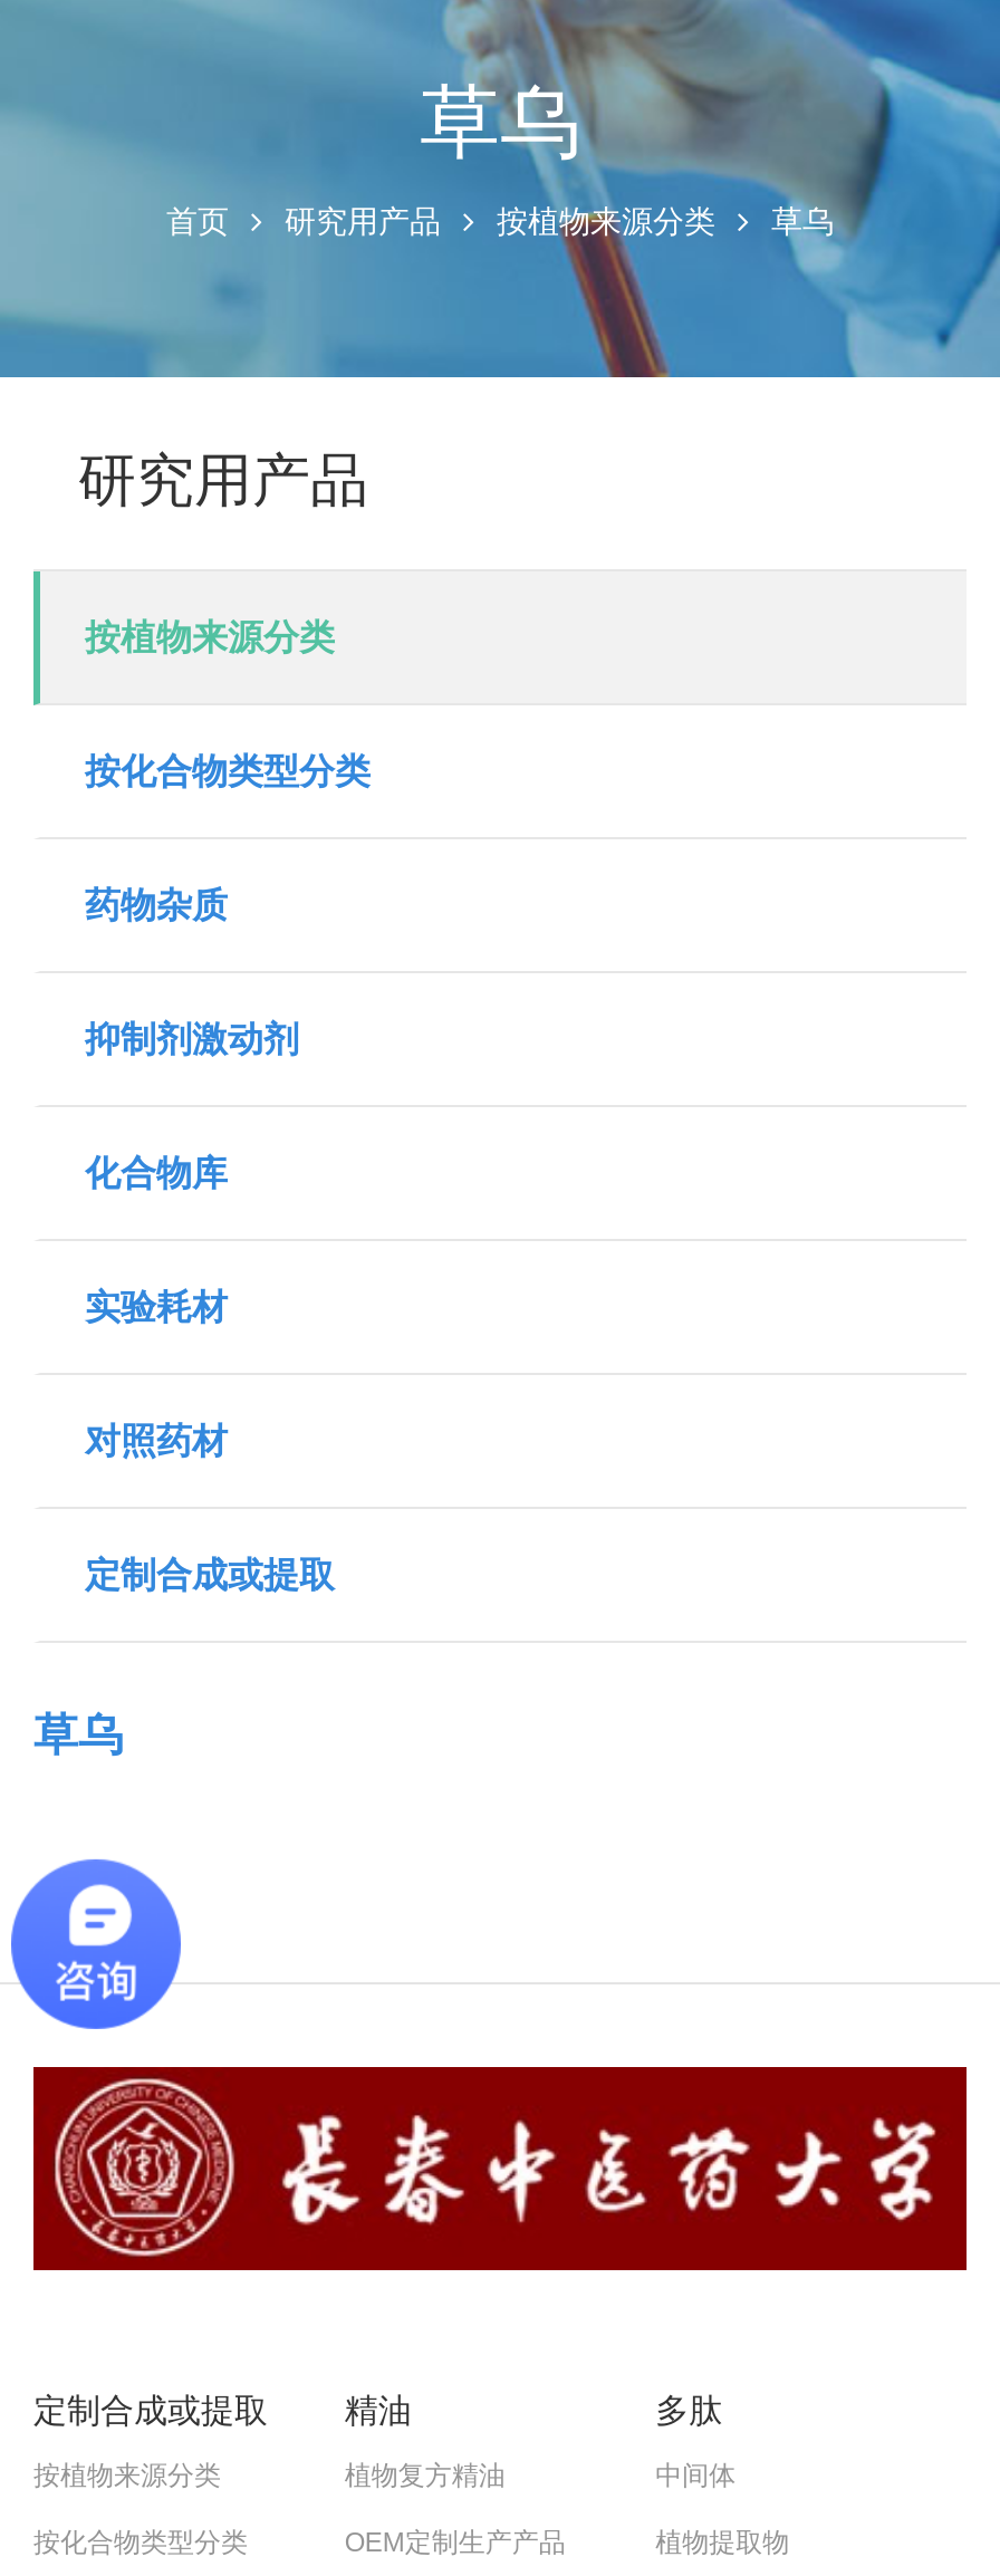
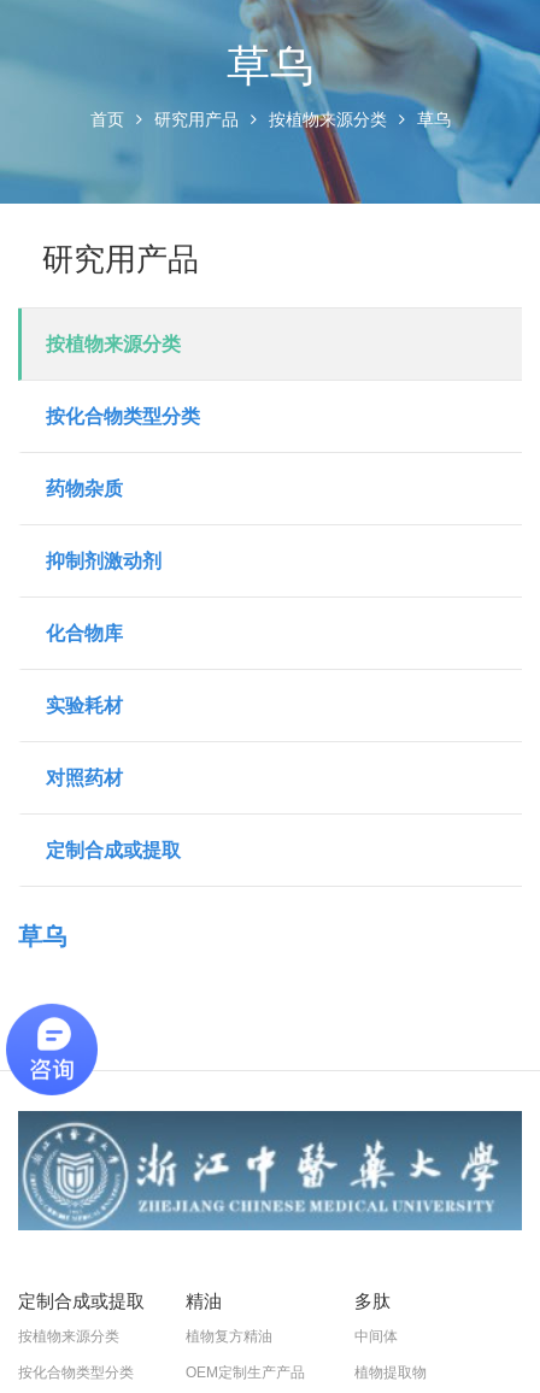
[31,2058,969,2279] [image] -> [17,1110,523,1232] [image]

